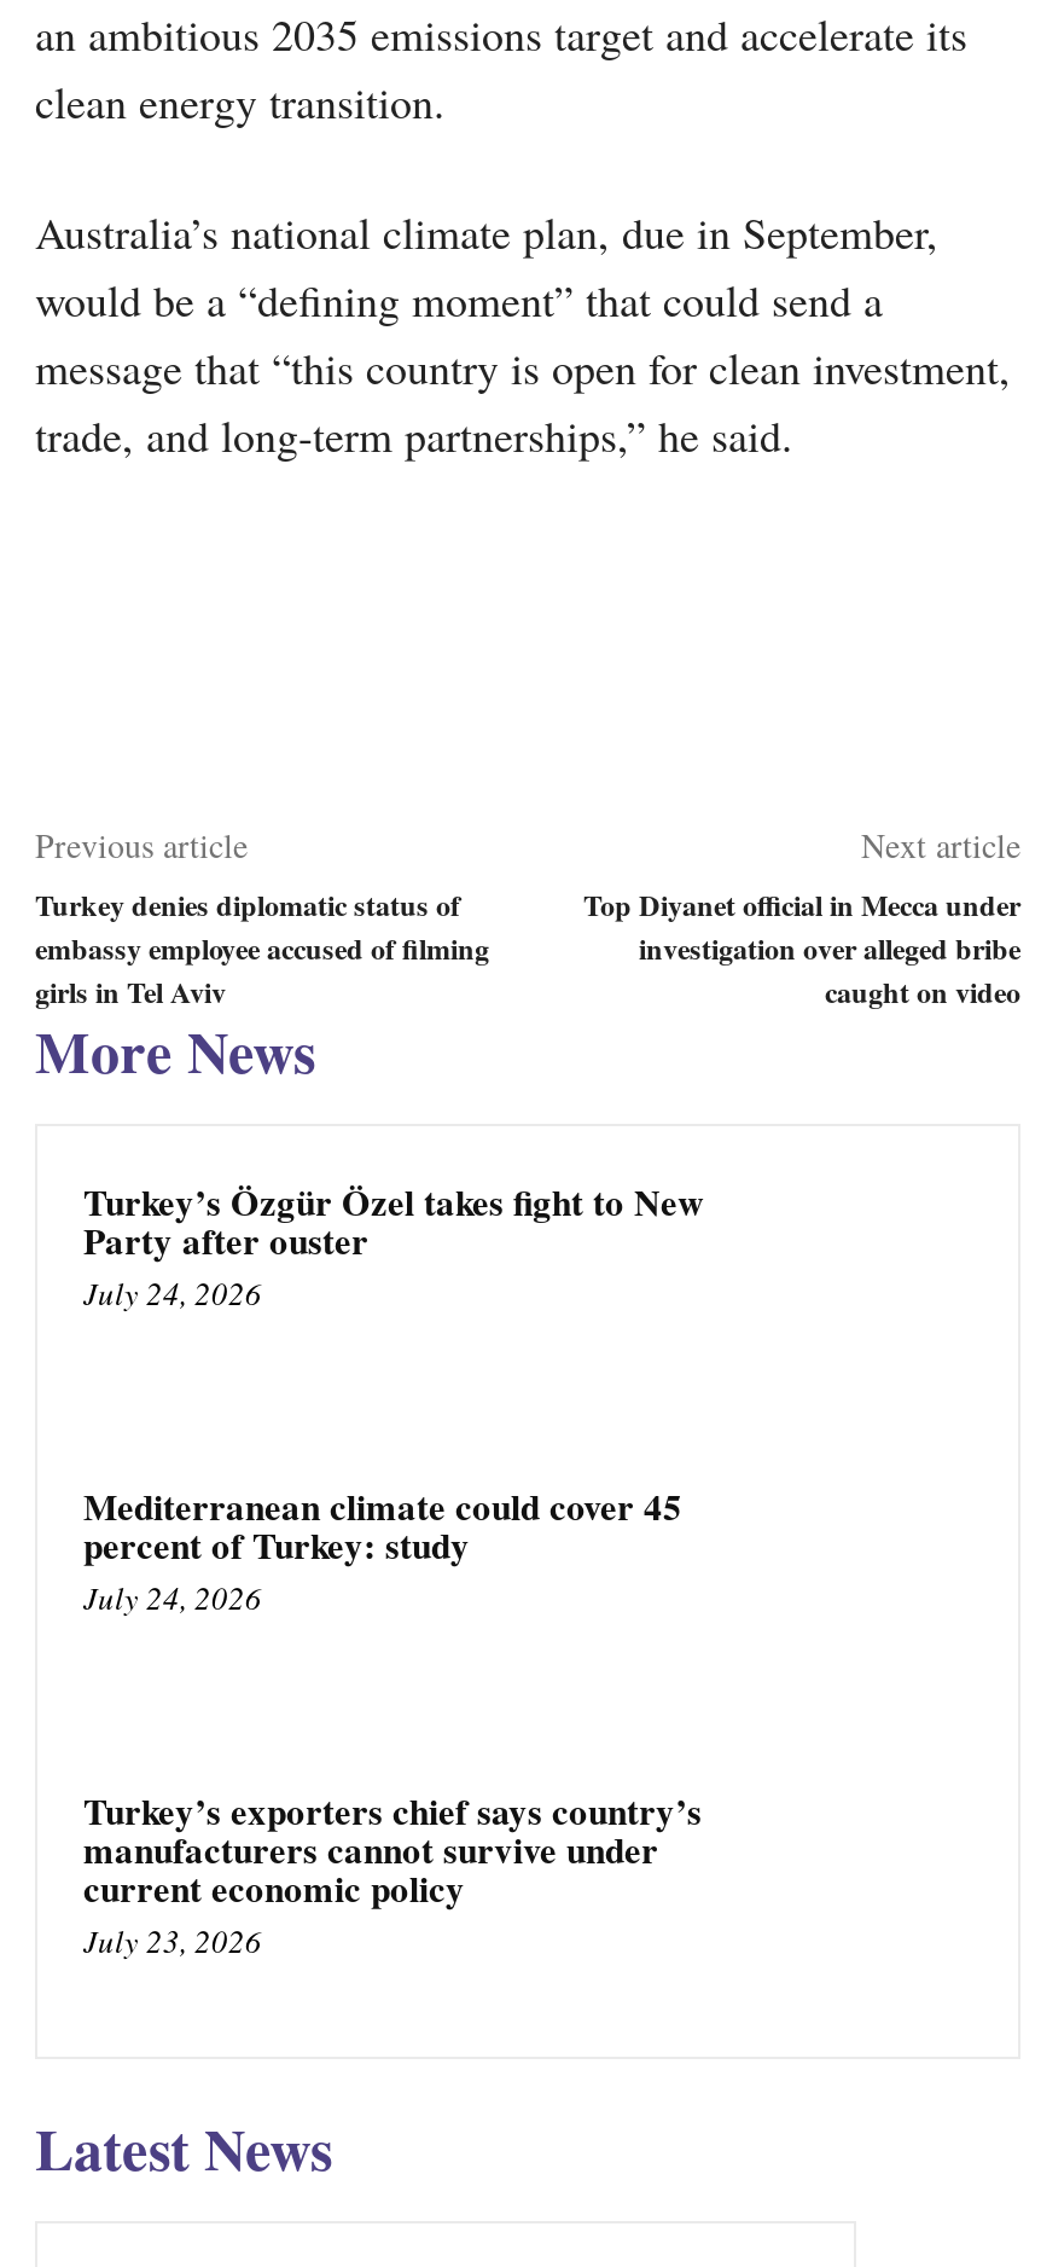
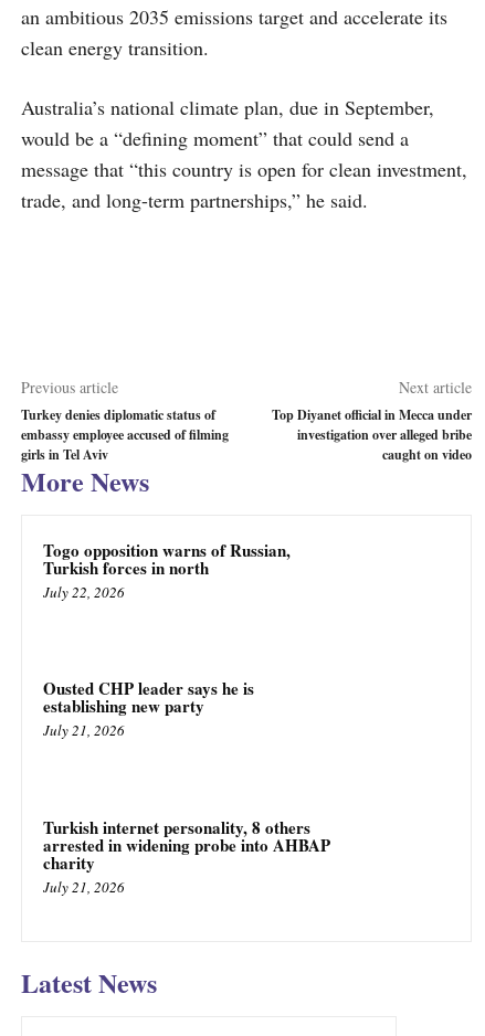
[83,1176,704,1316] Turkey’s Özgür Özel takes fight to New | Party after ouster | July 24, 2026 -> [43,537,291,601] Togo opposition warns of Russian, | Turkish forces in north | July 22, 2026
[83,1480,682,1620] Mediterranean climate could cover 45 | percent of Turkey: study | July 24, 2026 -> [43,676,254,740] Ousted CHP leader says he is | establishing new party | July 21, 2026
[83,1783,702,1962] Turkey’s exporters chief says country’s | manufacturers cannot survive under | current economic policy | July 23, 2026 -> [43,815,330,897] Turkish internet personality, 8 others | arrested in widening probe into AHBAP | charity | July 21, 2026

